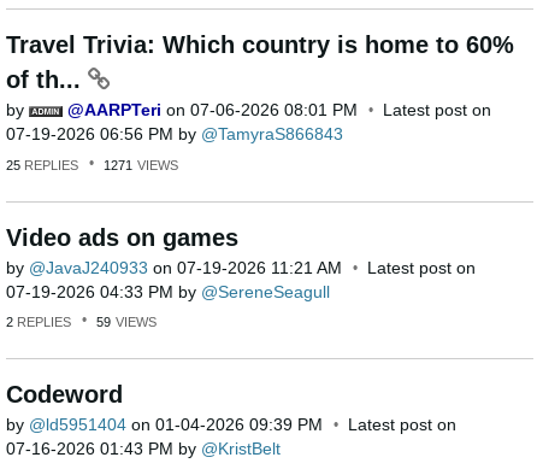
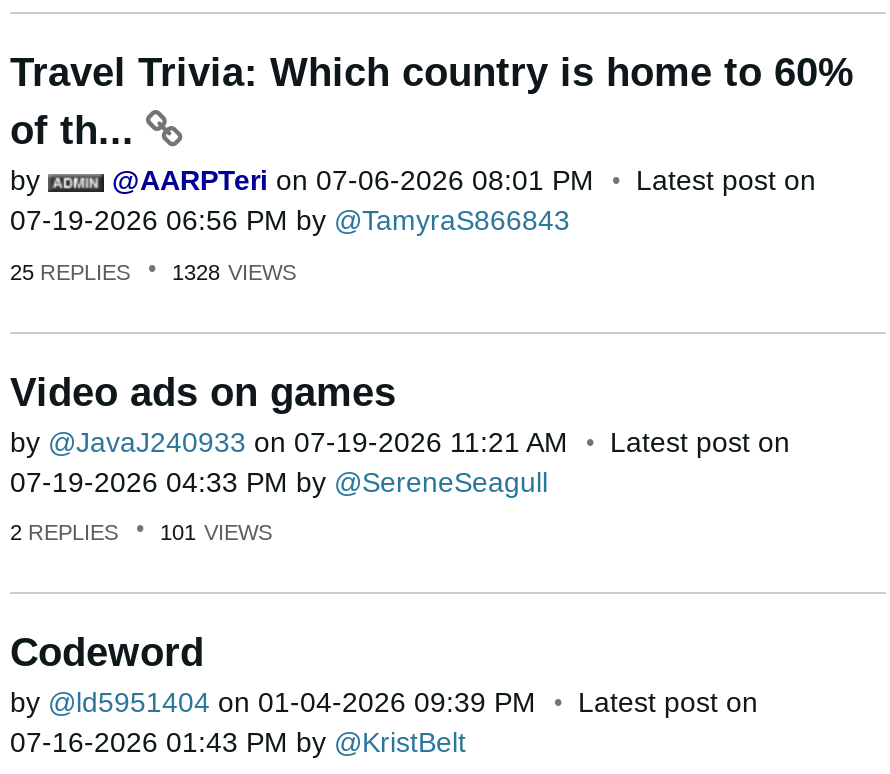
[6,158,178,172] 25 REPLIES 1271 VIEWS -> [10,259,296,283] 25 REPLIES 1328 VIEWS
[6,315,157,329] 2 REPLIES 59 VIEWS -> [10,520,272,544] 2 REPLIES 101 VIEWS

